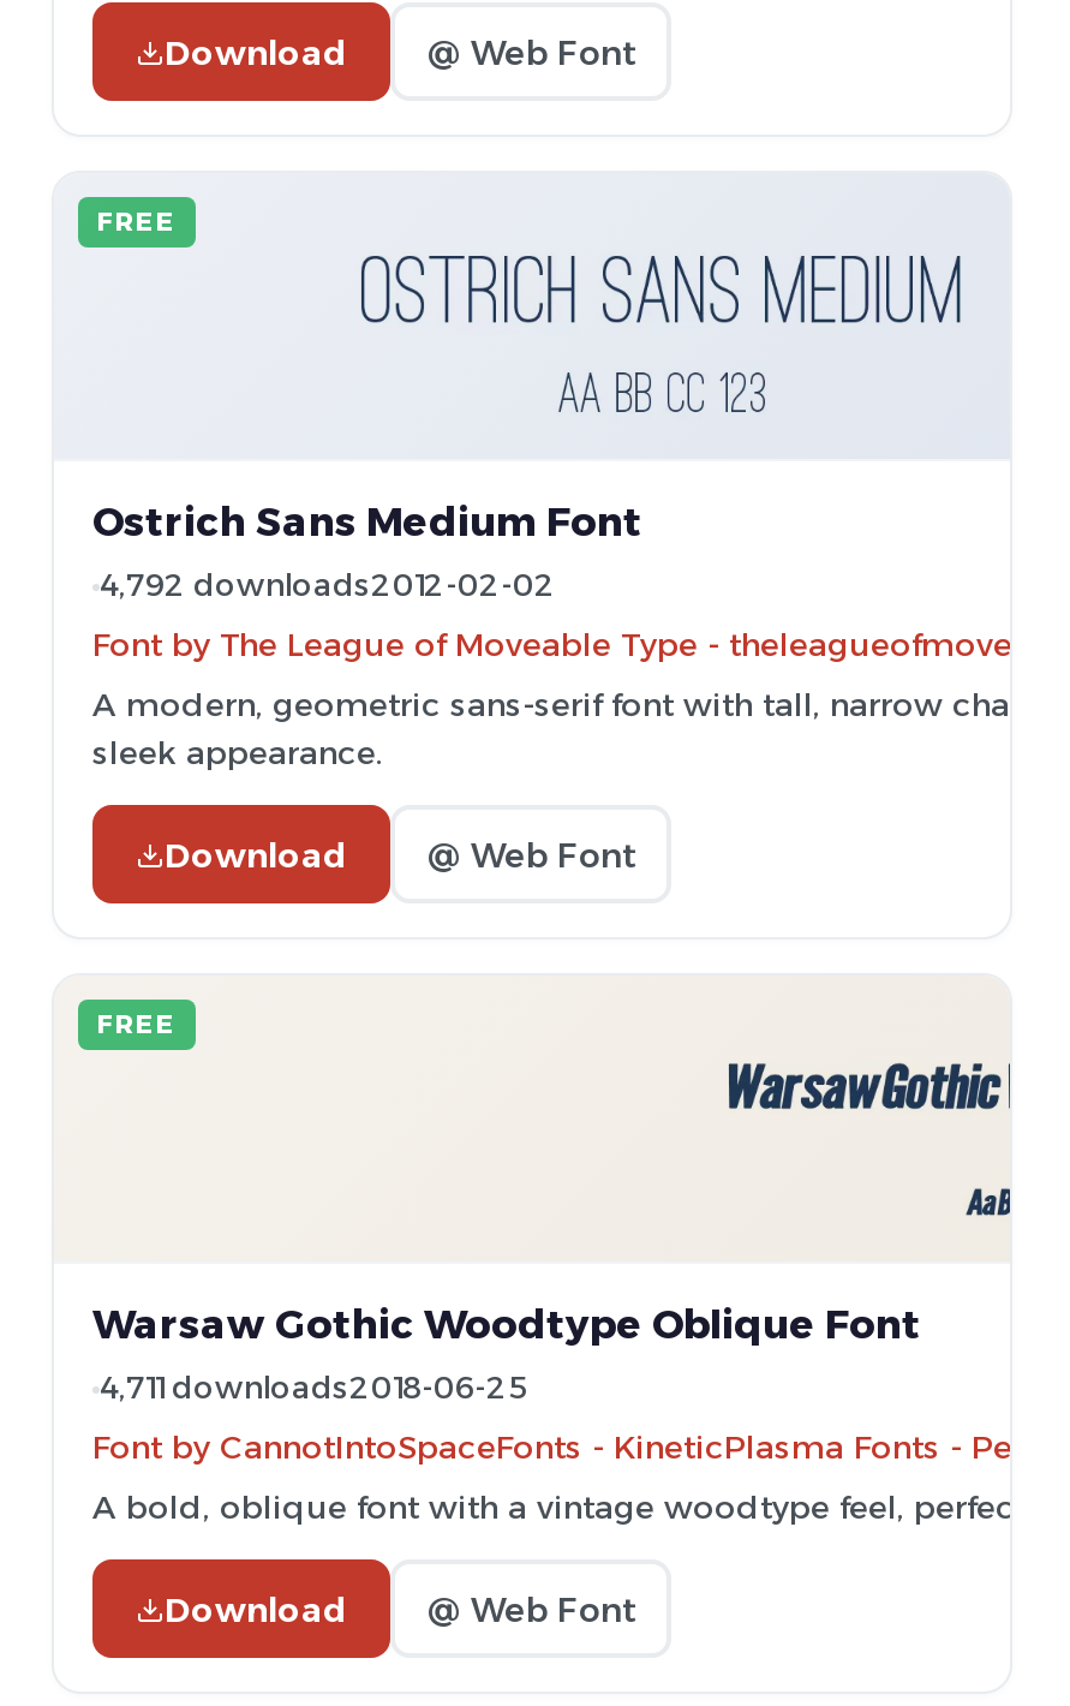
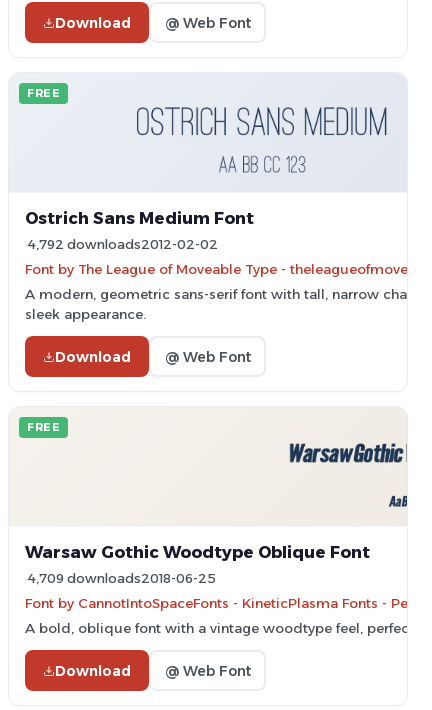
[100,1370,530,1406] 4,711 downloads2018-06-25 -> [28,571,216,586] 4,709 downloads2018-06-25

